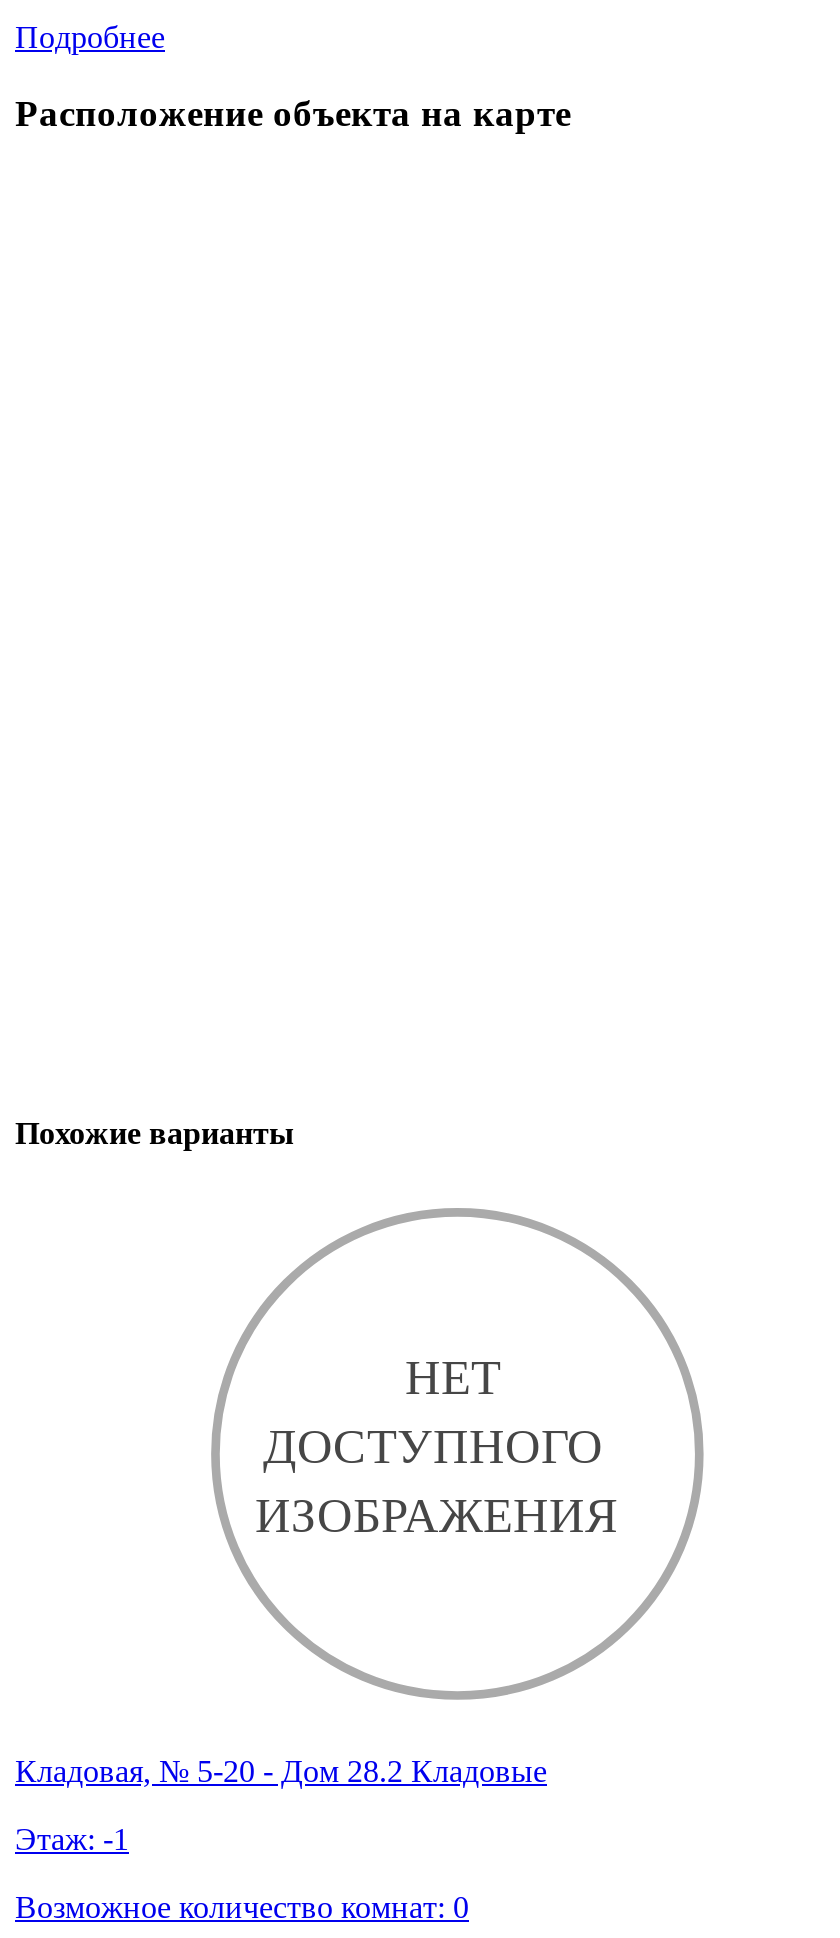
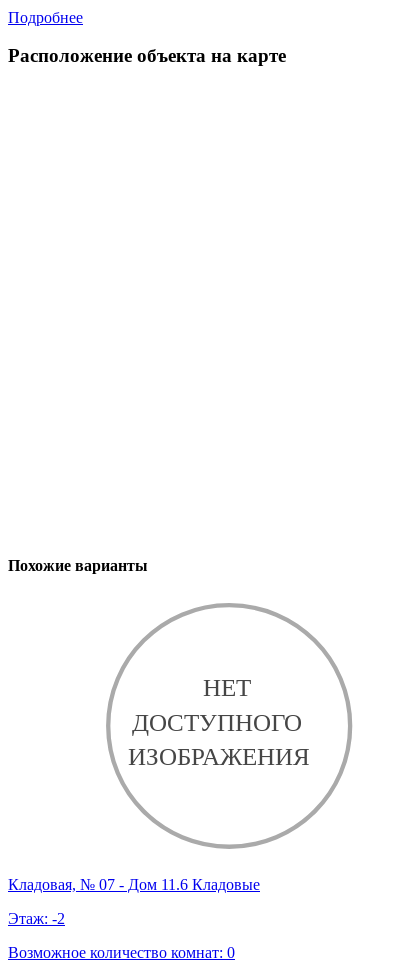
[15,1753,547,1787] Кладовая, № 5-20 - Дом 28.2 Кладовые -> [8,876,260,893] Кладовая, № 07 - Дом 11.6 Кладовые
[15,1821,129,1855] Этаж: -1 -> [8,910,65,927] Этаж: -2

